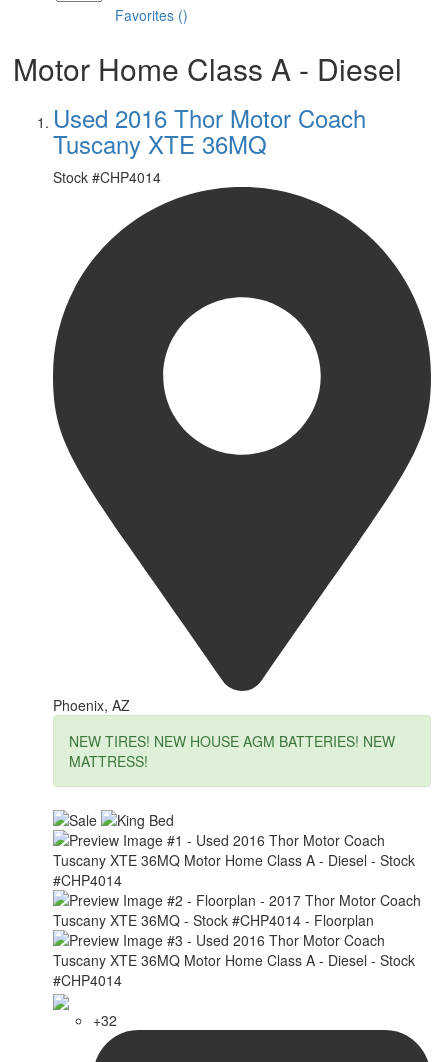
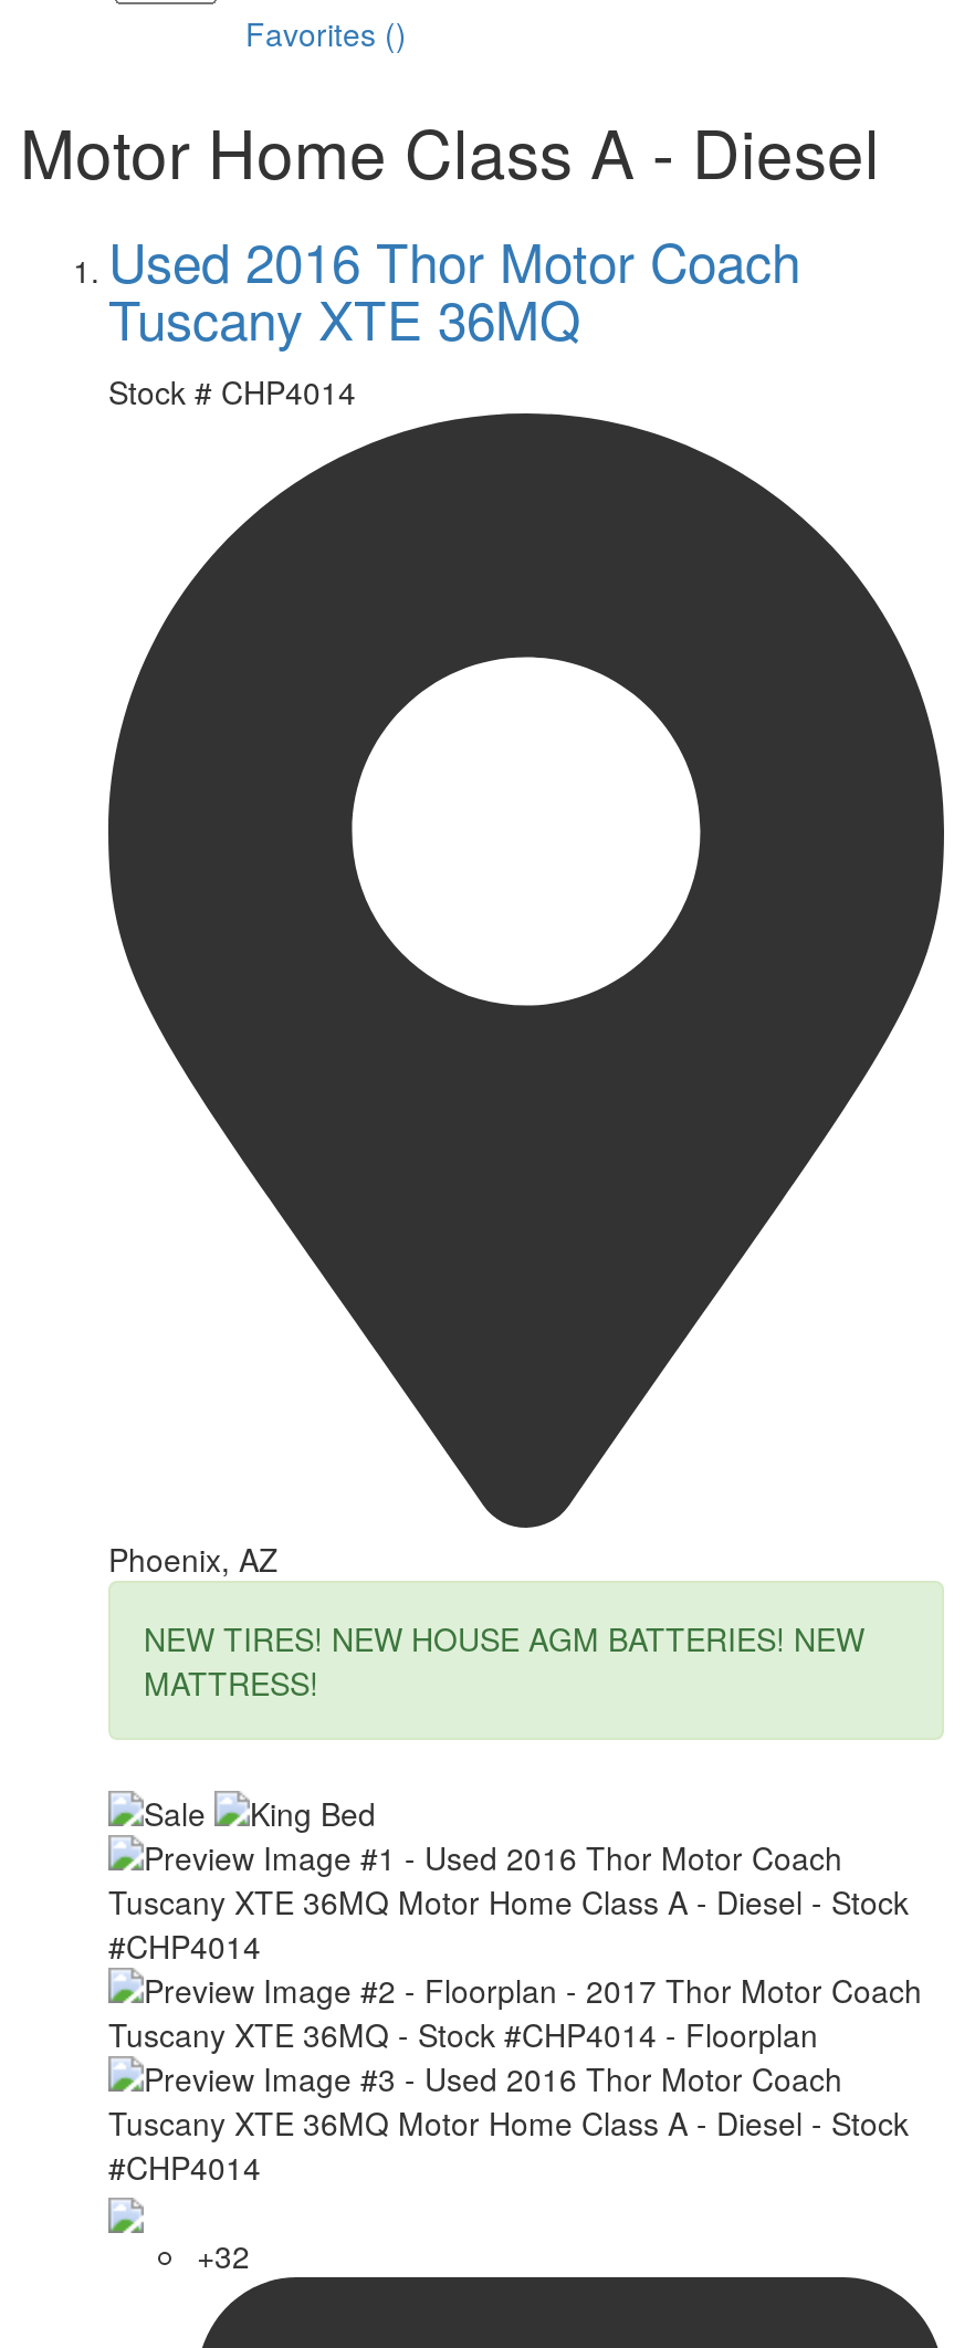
[53,167,161,187] Stock #CHP4014 -> [108,370,356,414] Stock # CHP4014

